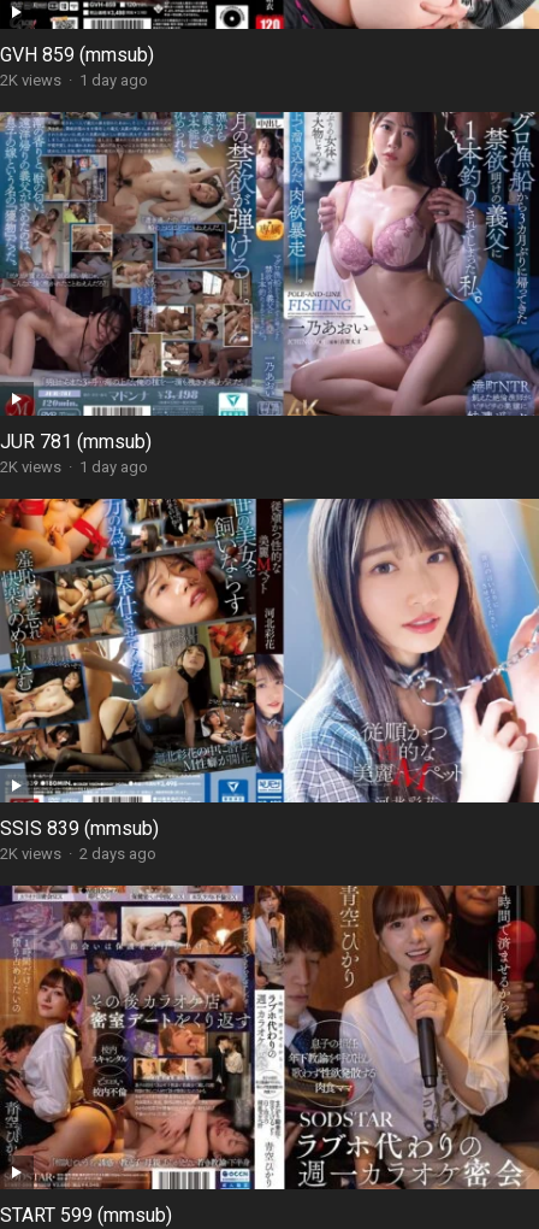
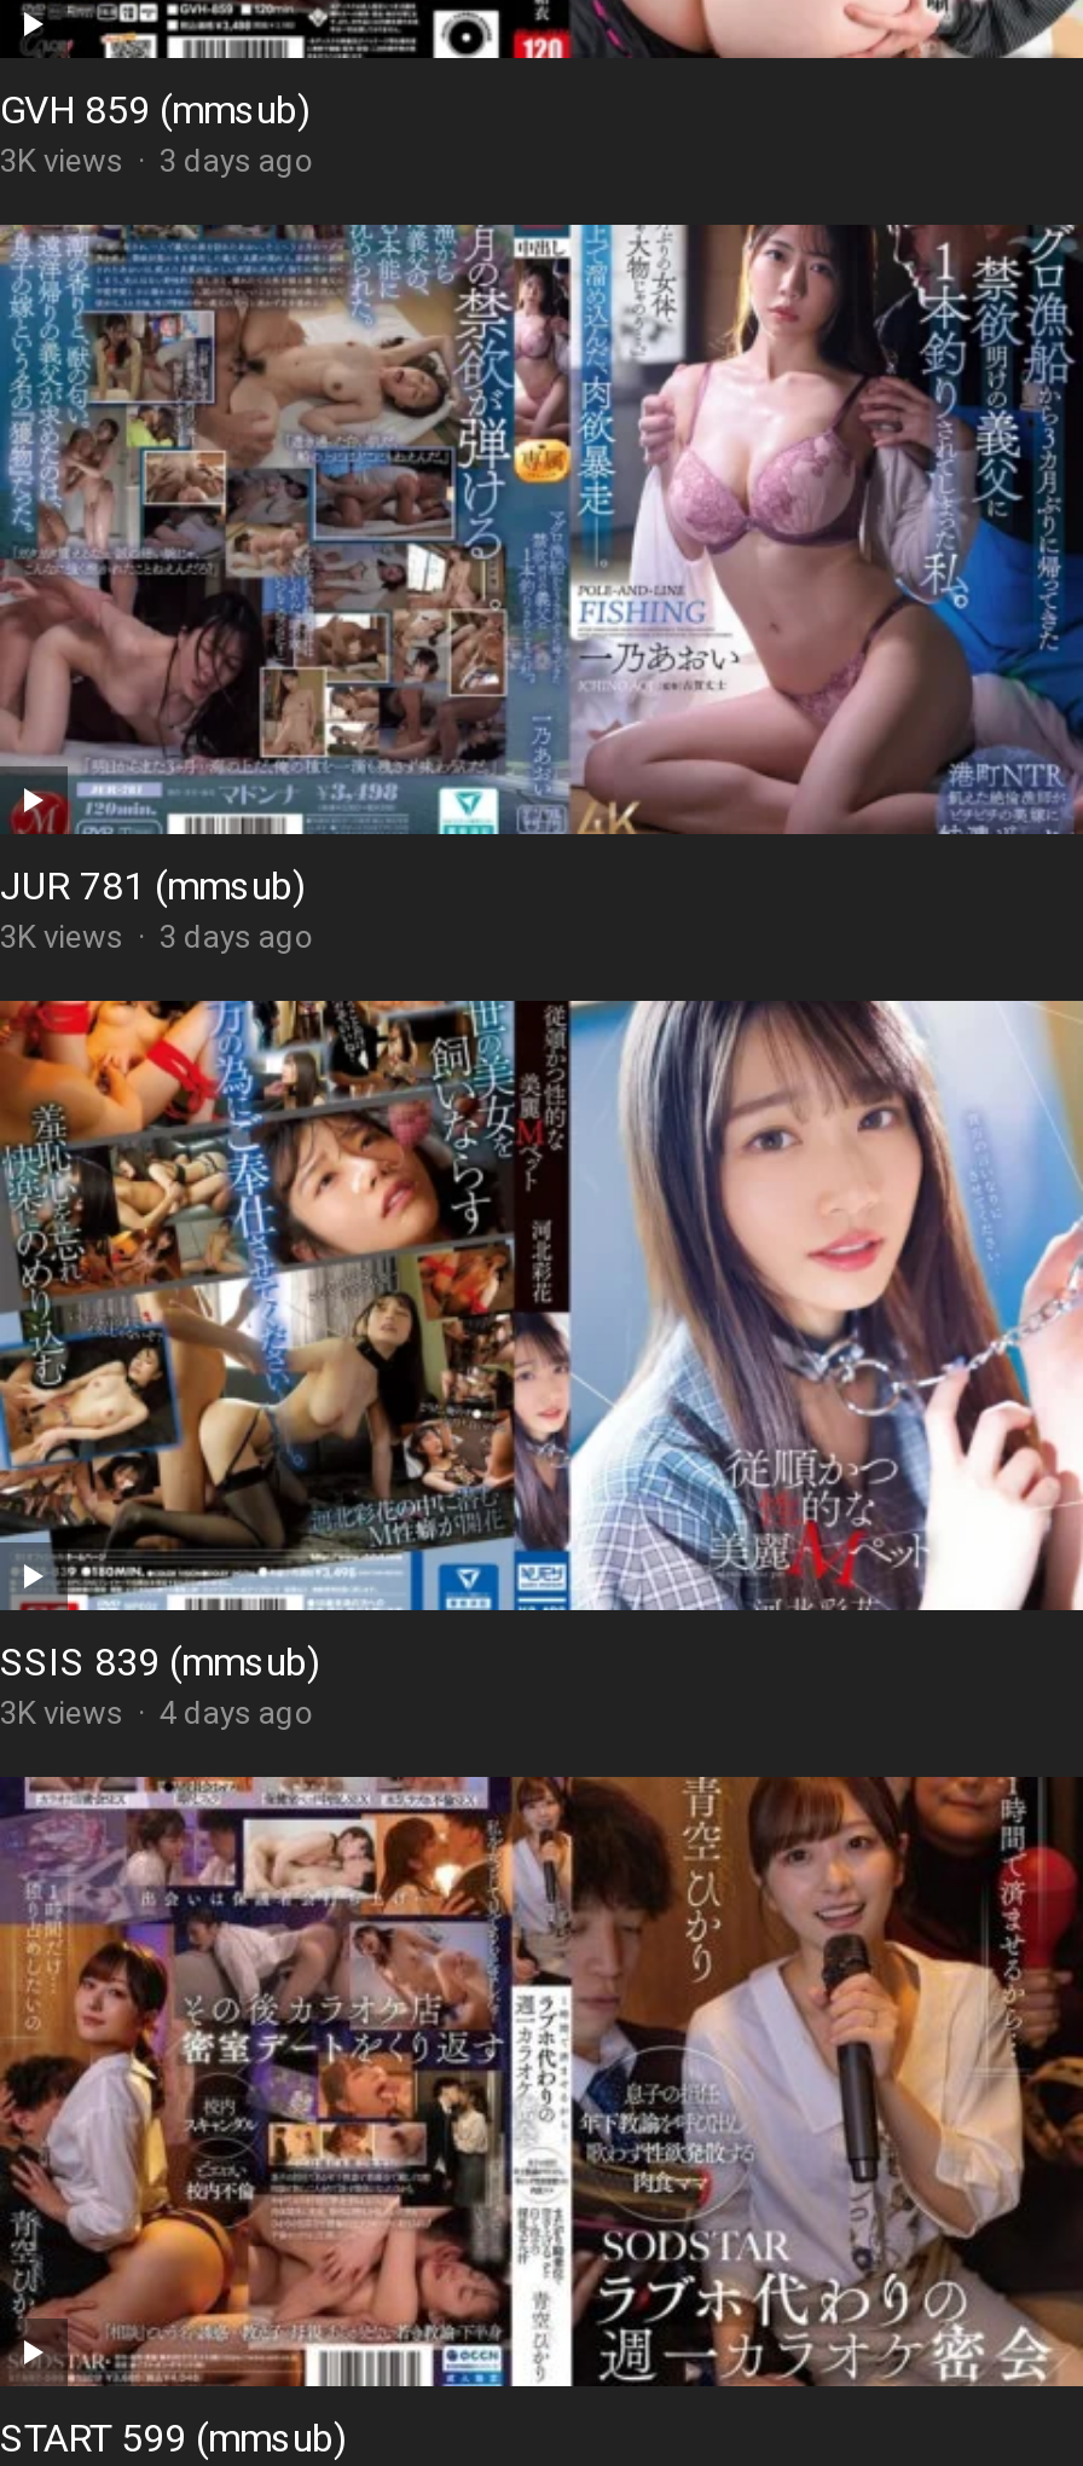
[0,71,148,90] 2K views · 1 day ago -> [0,143,314,180] 3K views · 3 days ago
[0,458,148,476] 2K views · 1 day ago -> [0,919,314,956] 3K views · 3 days ago
[0,845,156,863] 2K views · 2 days ago -> [0,1695,314,1732] 3K views · 4 days ago

